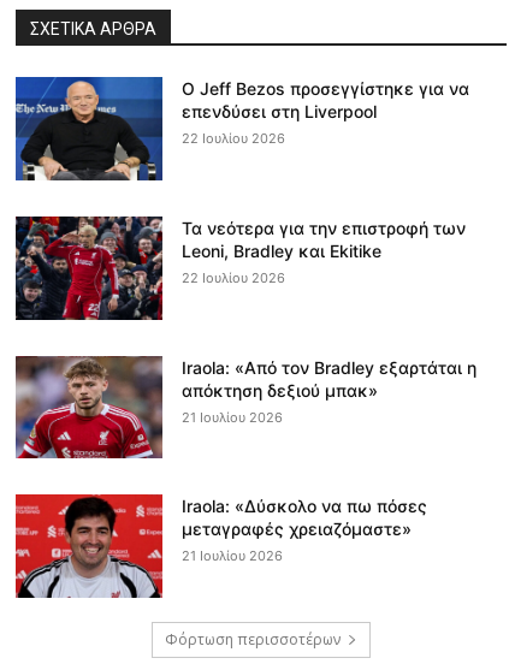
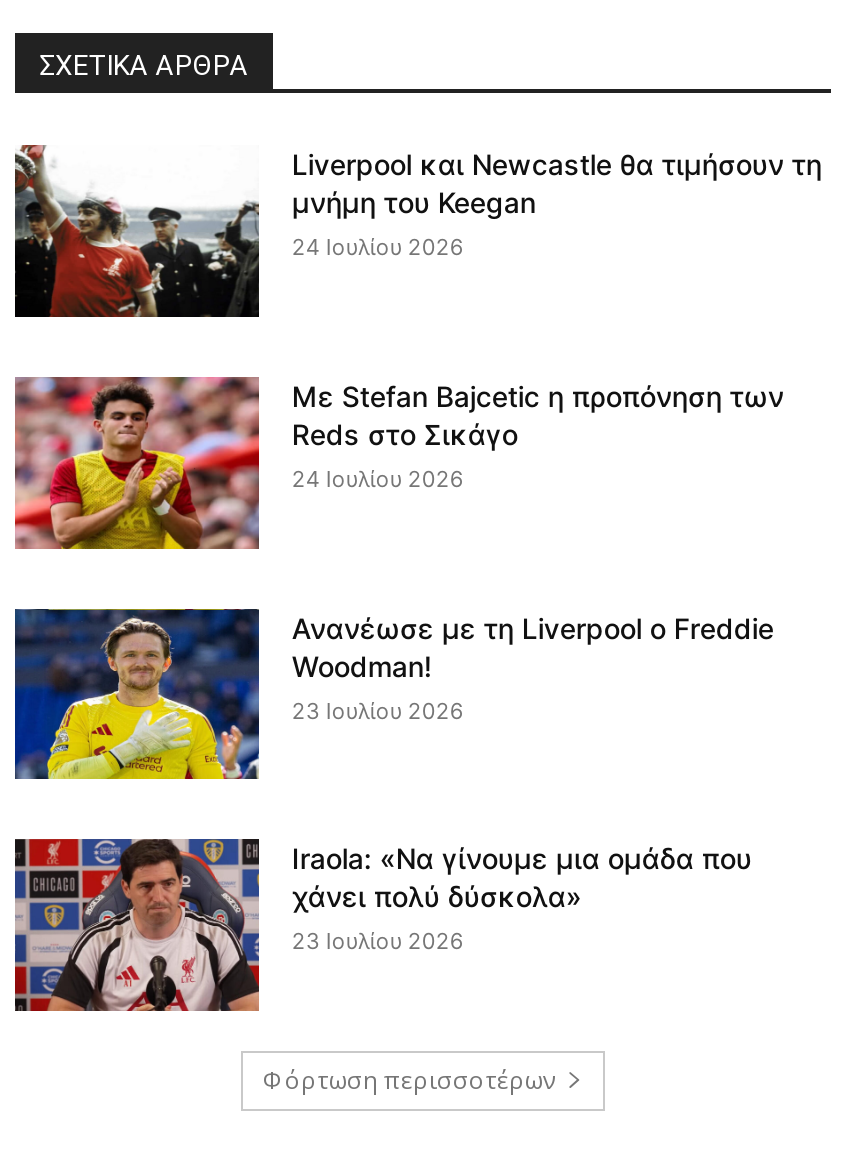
[14,76,470,182] [image] | Ο Jeff Bezos προσεγγίστηκε για να | επενδύσει στη Liverpool | 22 Ιουλίου 2026 -> [13,143,822,319] [image] | Liverpool και Newcastle θα τιμήσουν τη | μνήμη του Keegan | 24 Ιουλίου 2026
[14,215,466,321] [image] | Τα νεότερα για την επιστροφή των | Leoni, Bradley και Ekitike | 22 Ιουλίου 2026 -> [13,375,784,551] [image] | Με Stefan Bajcetic η προπόνηση των | Reds στο Σικάγο | 24 Ιουλίου 2026
[14,356,477,460] [image] | Iraola: «Από τον Bradley εξαρτάται η | απόκτηση δεξιού μπακ» | 21 Ιουλίου 2026 -> [13,609,774,781] [image] | Ανανέωσε με τη Liverpool ο Freddie | Woodman! | 23 Ιουλίου 2026
[14,493,428,599] [image] | Iraola: «Δύσκολο να πω πόσες | μεταγραφές χρειαζόμαστε» | 21 Ιουλίου 2026 -> [13,837,752,1013] [image] | Iraola: «Να γίνουμε μια ομάδα που | χάνει πολύ δύσκολα» | 23 Ιουλίου 2026

